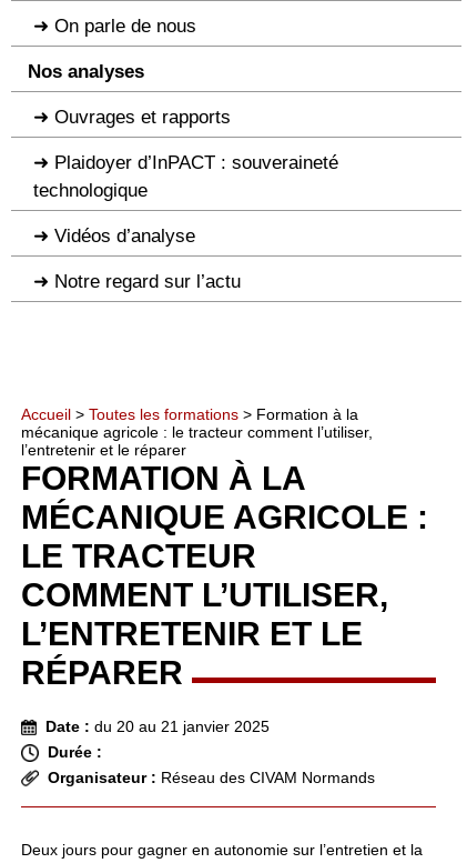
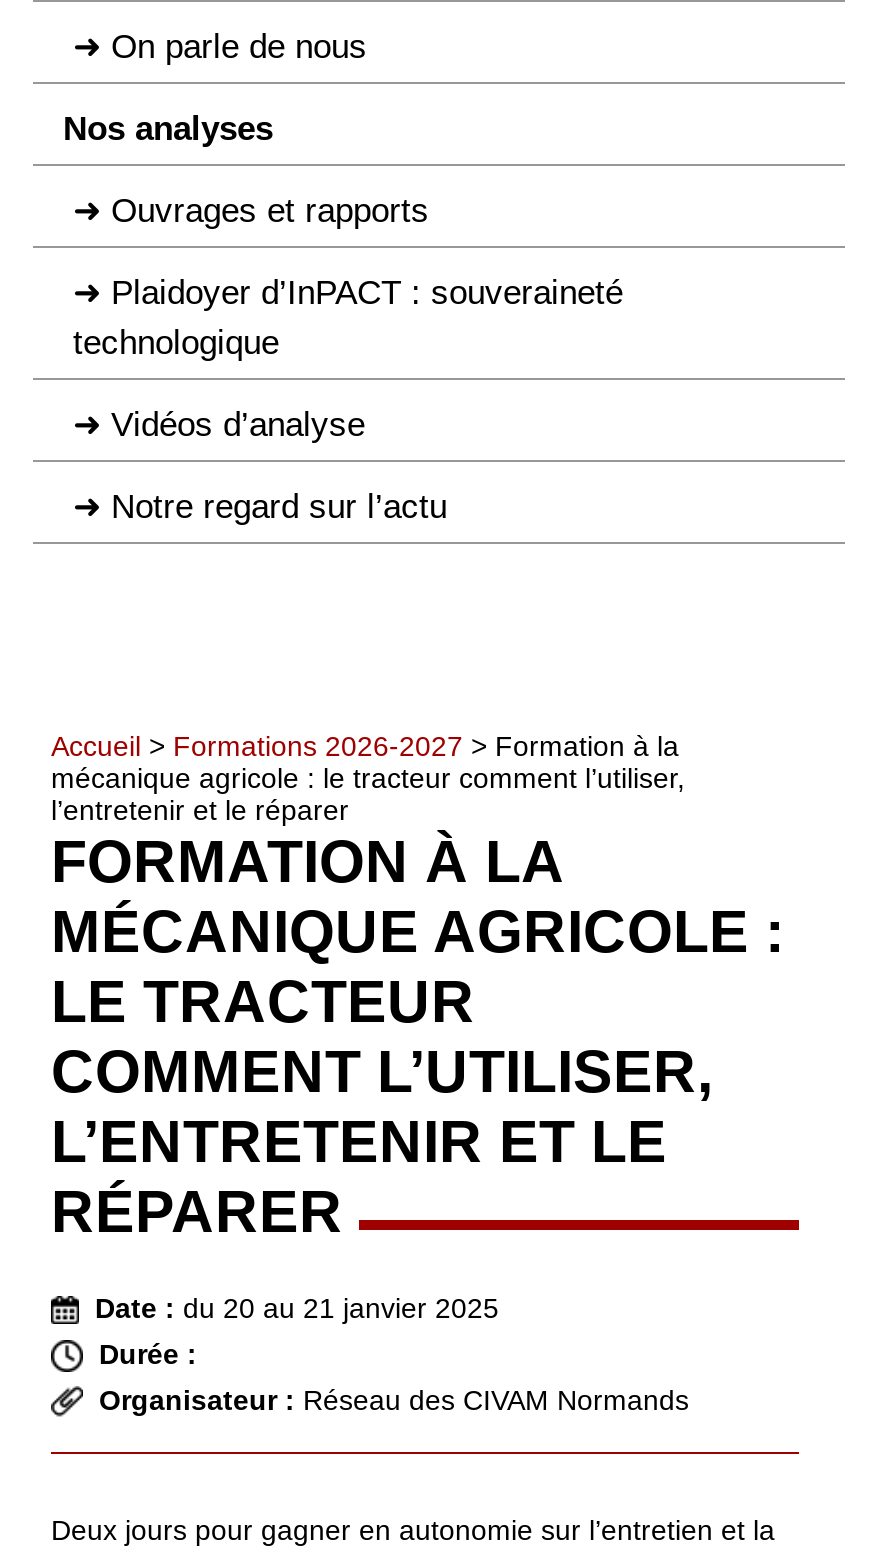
[21,405,358,423] Accueil > Toutes les formations > Formation à la -> [51,730,679,762] Accueil > Formations 2026-2027 > Formation à la

